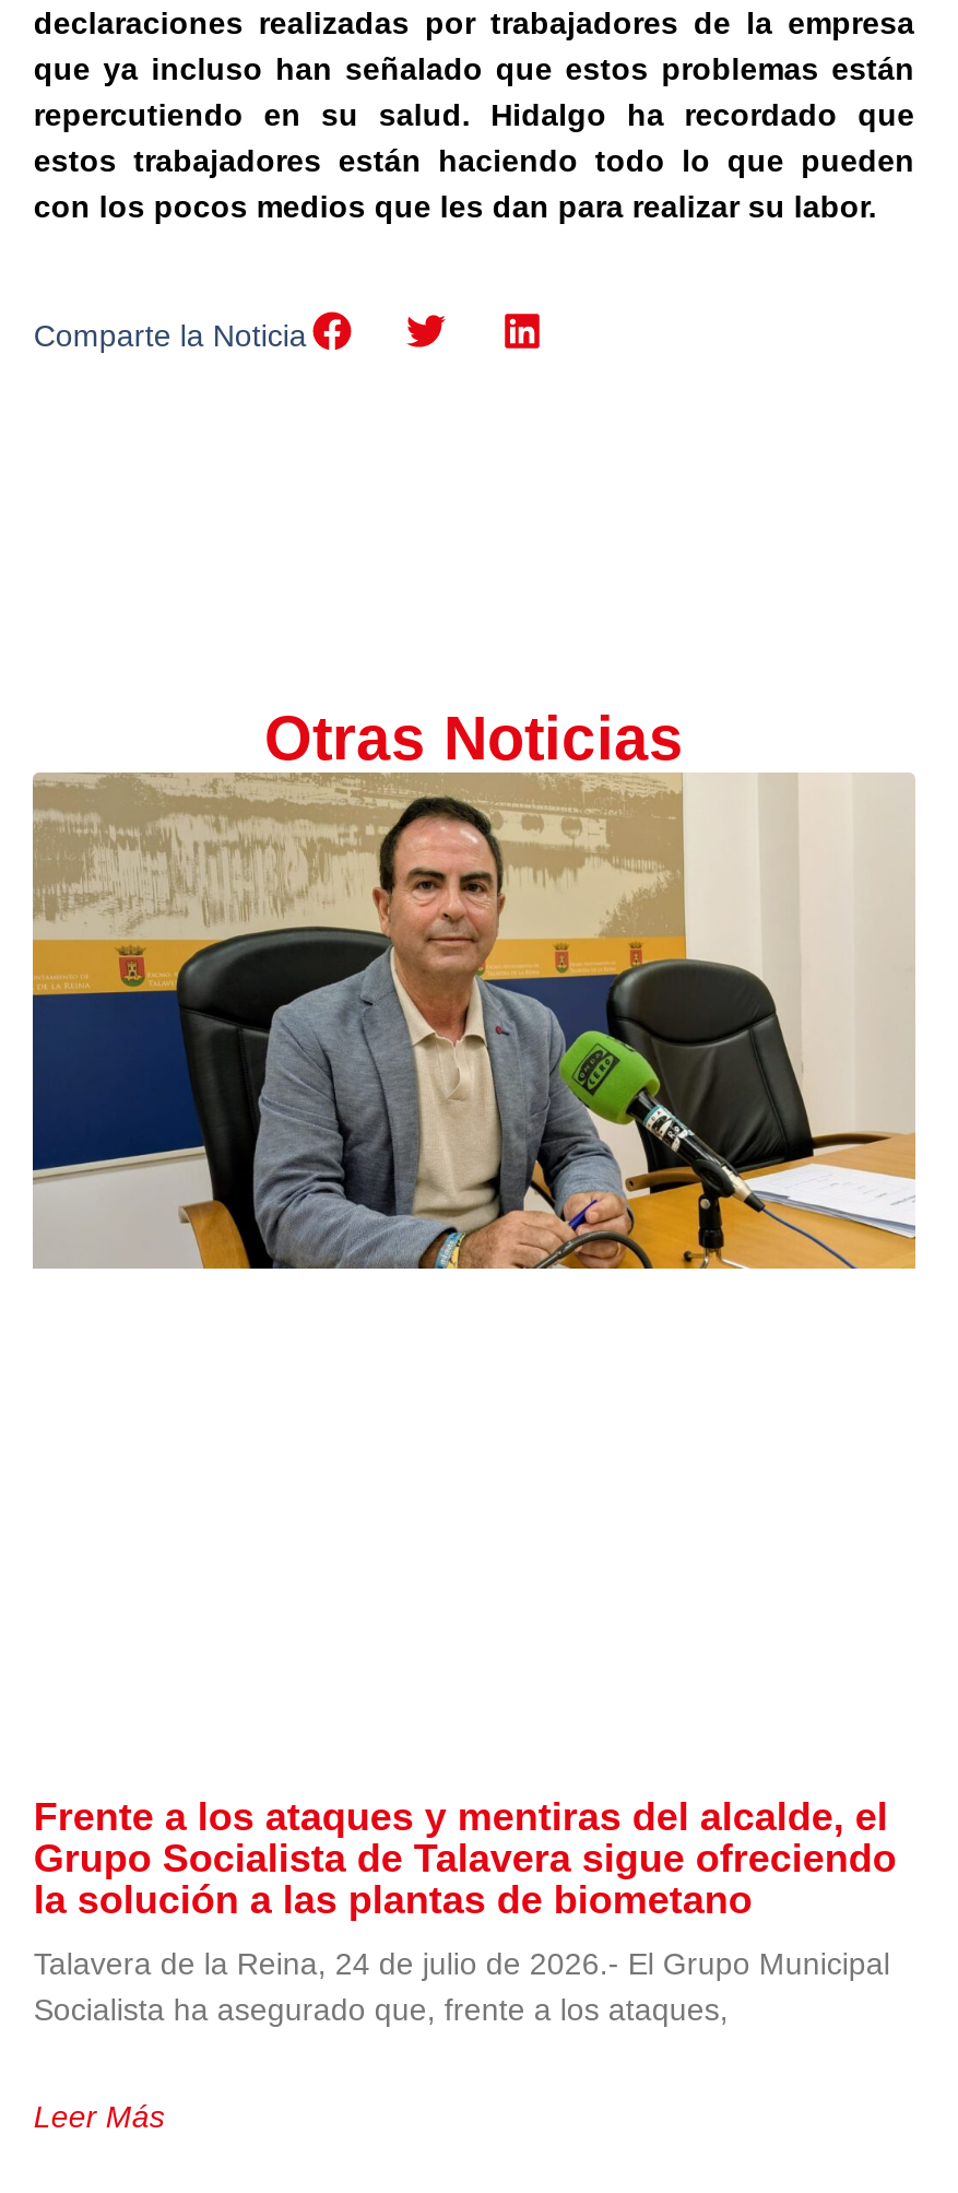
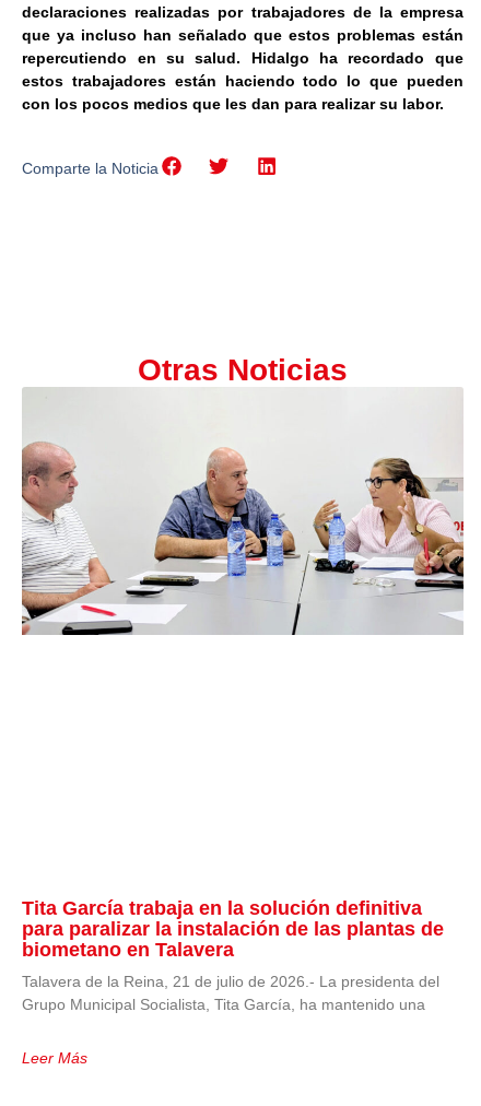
[31,771,918,1270] [image] -> [21,387,465,636] [image]
[34,1796,897,1922] Frente a los ataques y mentiras del alcalde, el | Grupo Socialista de Talavera sigue ofreciendo | la solución a las plantas de biometano -> [22,897,444,961] Tita García trabaja en la solución definitiva | para paralizar la instalación de las plantas de | biometano en Talavera
[34,1946,890,2027] Talavera de la Reina, 24 de julio de 2026.- El Grupo Municipal | Socialista ha asegurado que, frente a los ataques, -> [22,973,440,1013] Talavera de la Reina, 21 de julio de 2026.- La presidenta del | Grupo Municipal Socialista, Tita García, ha mantenido una

